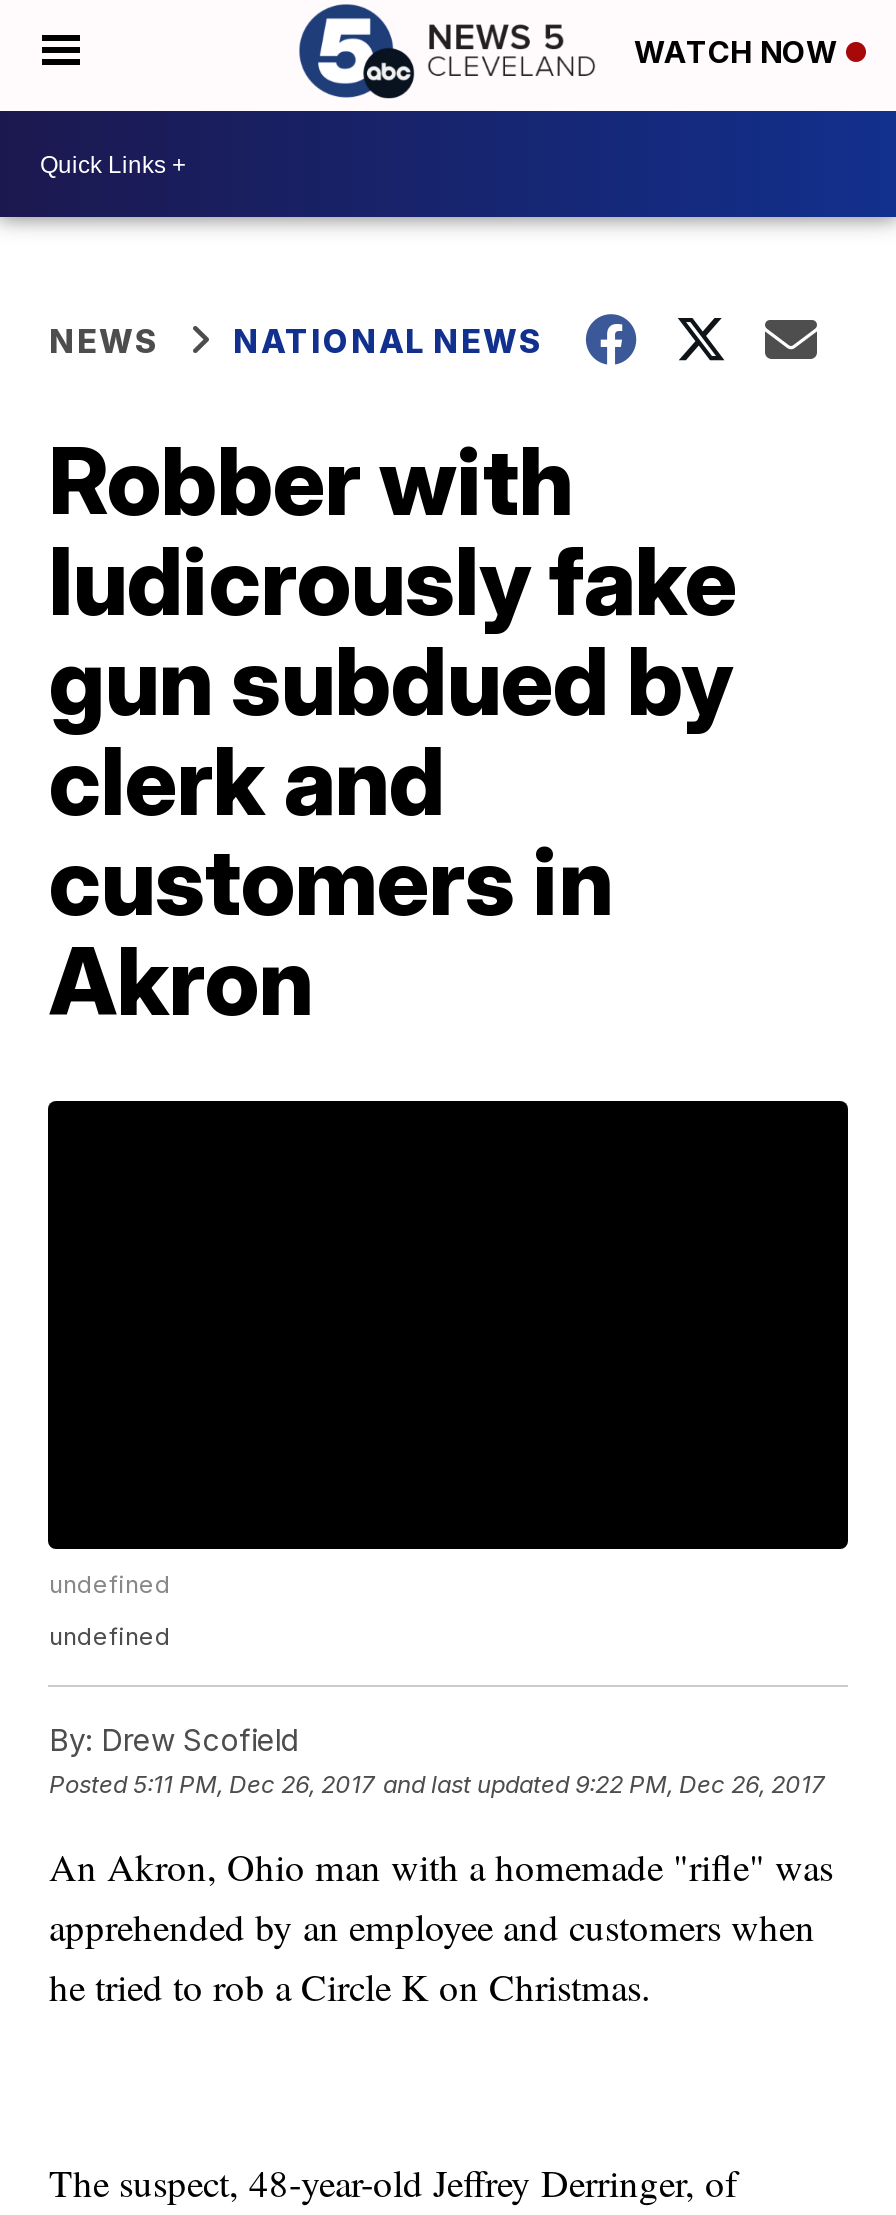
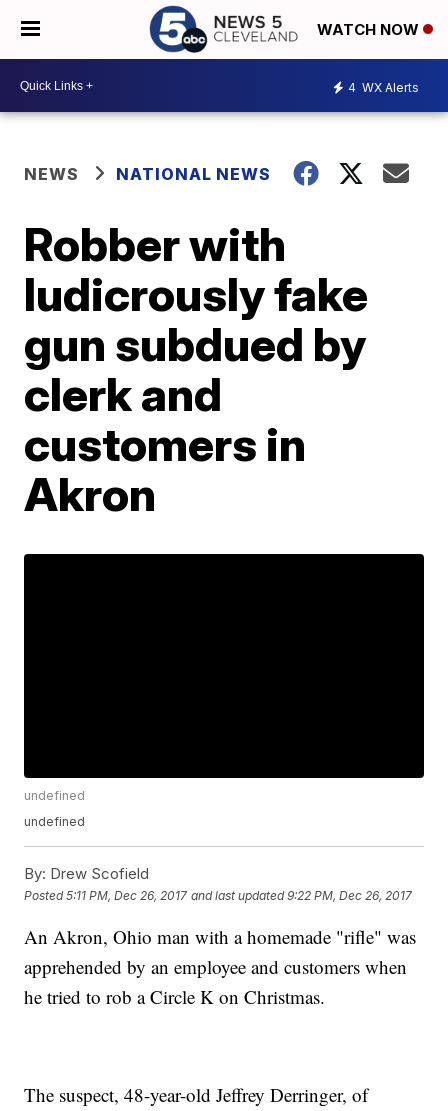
none -> [348,79,419,94] 4 WX Alerts

